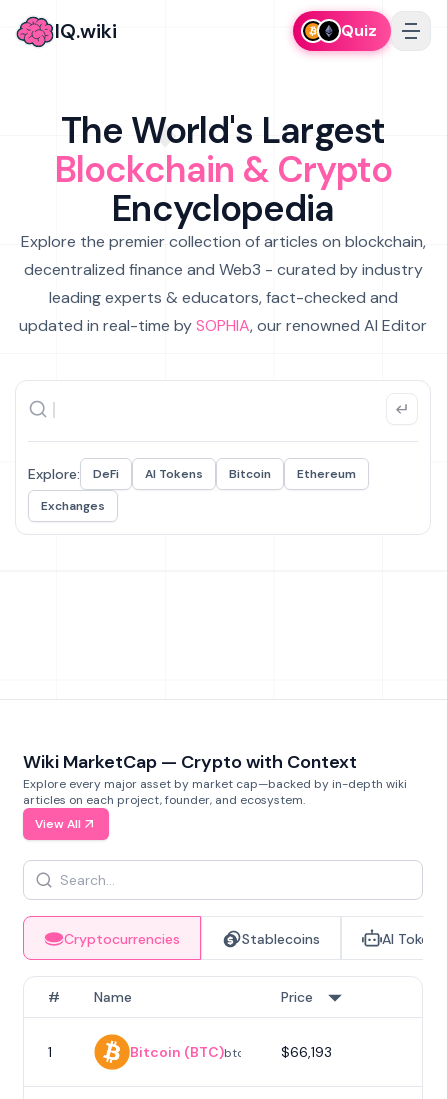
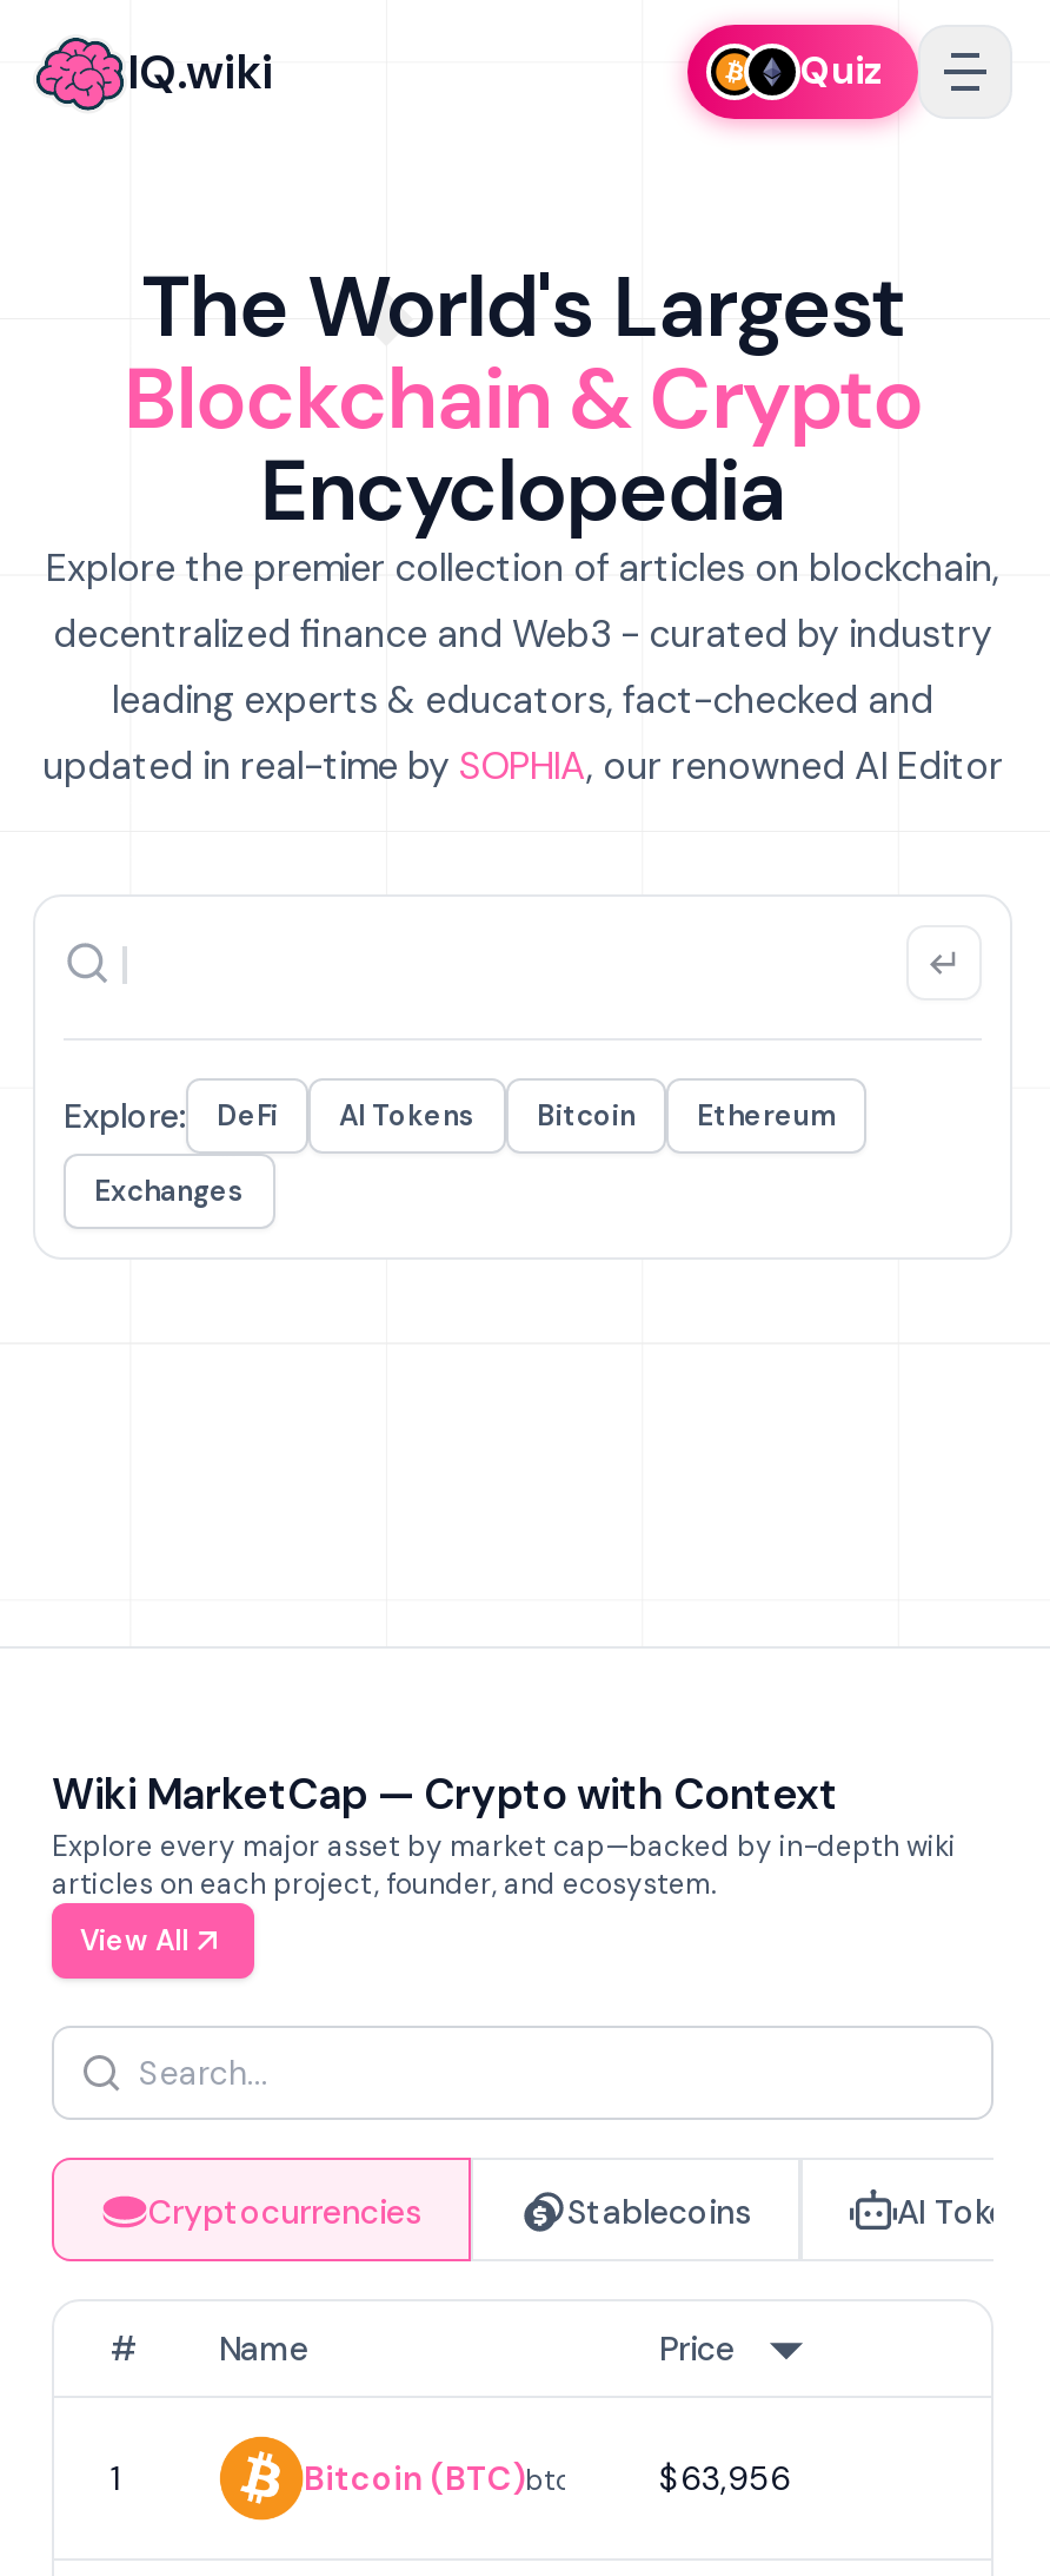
[281,1043,332,1061] $66,193 -> [659,2457,791,2499] $63,956

